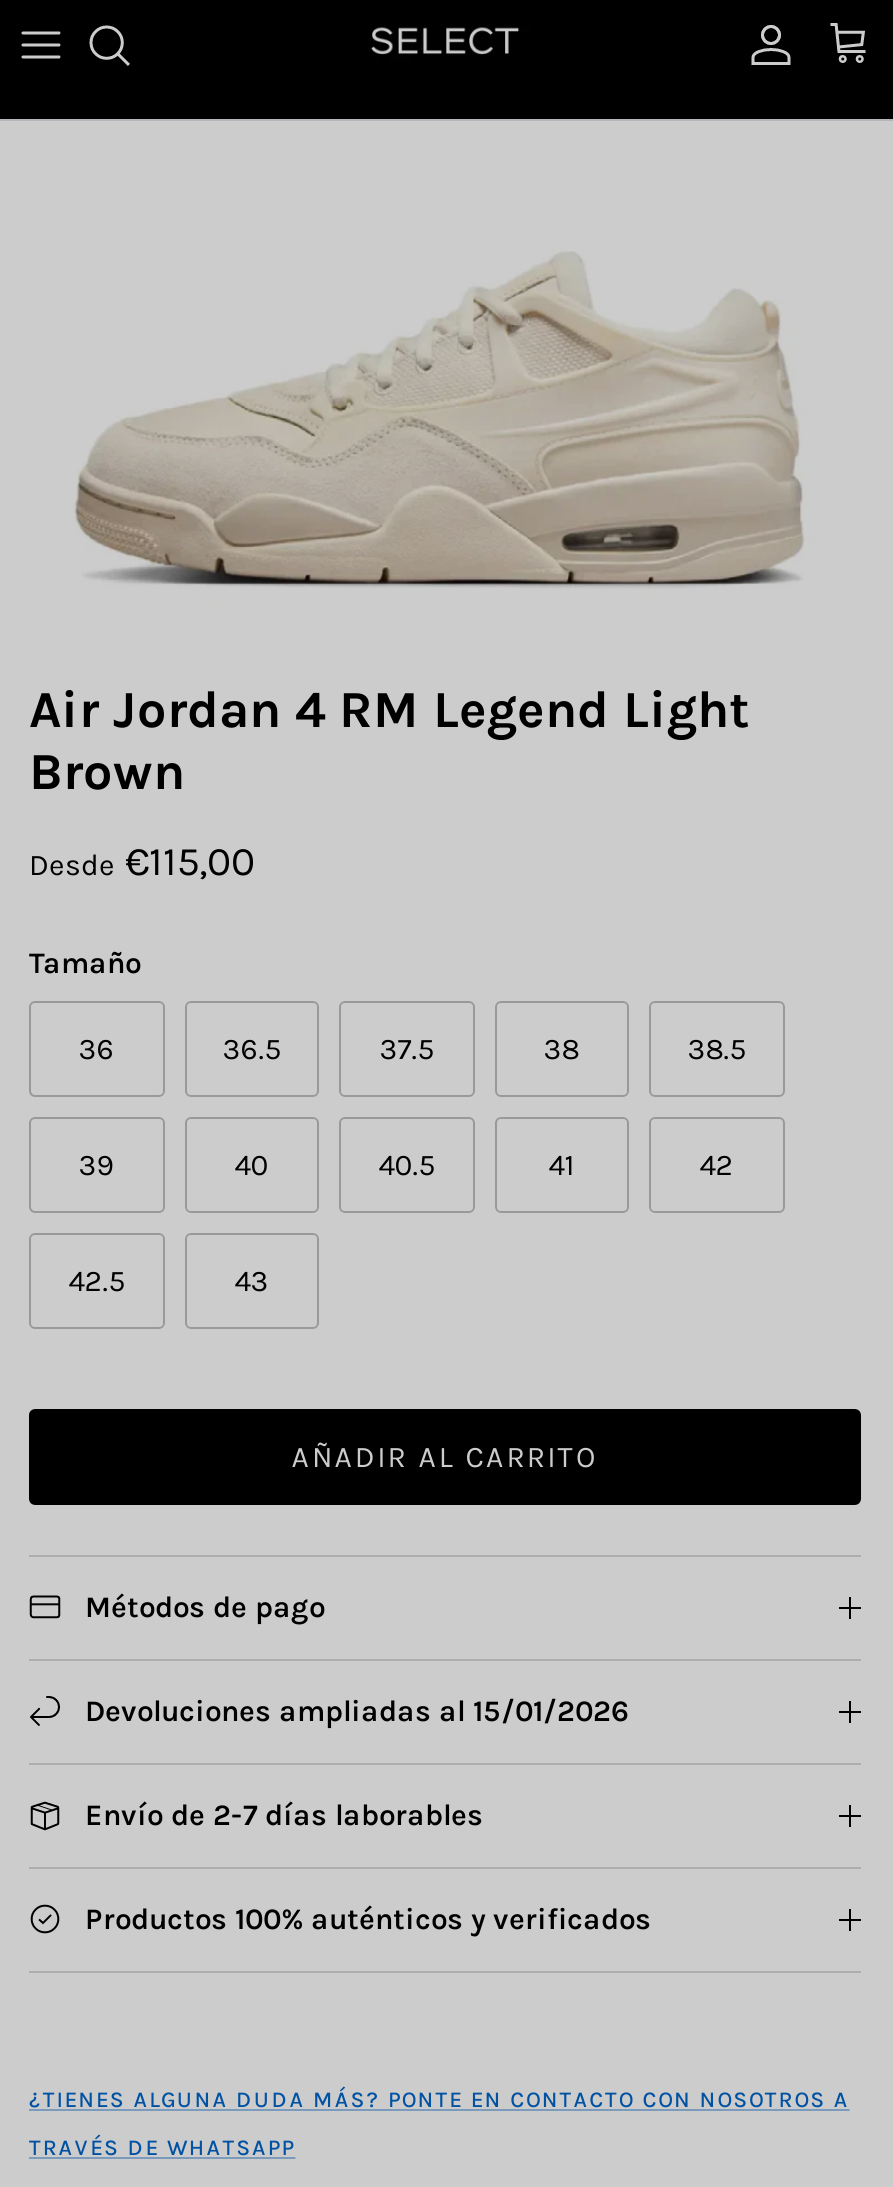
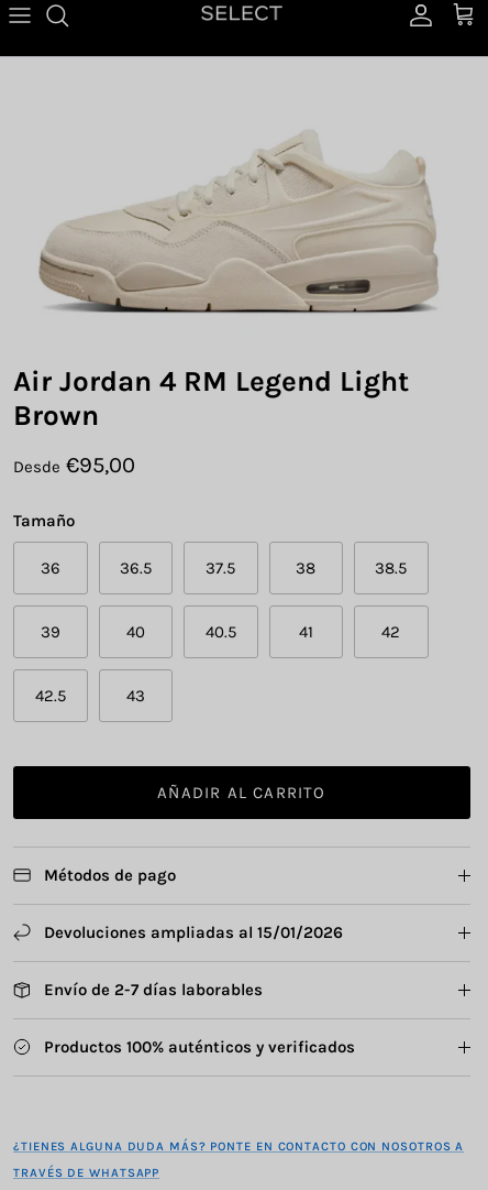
[29,837,255,885] Desde €115,00 -> [13,452,135,478] Desde €95,00

